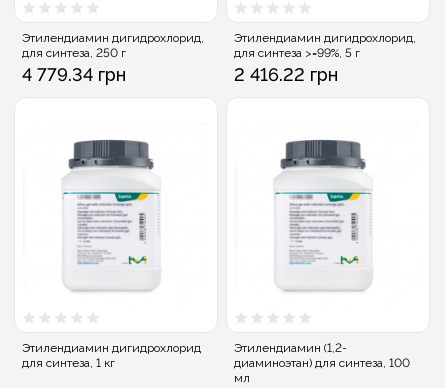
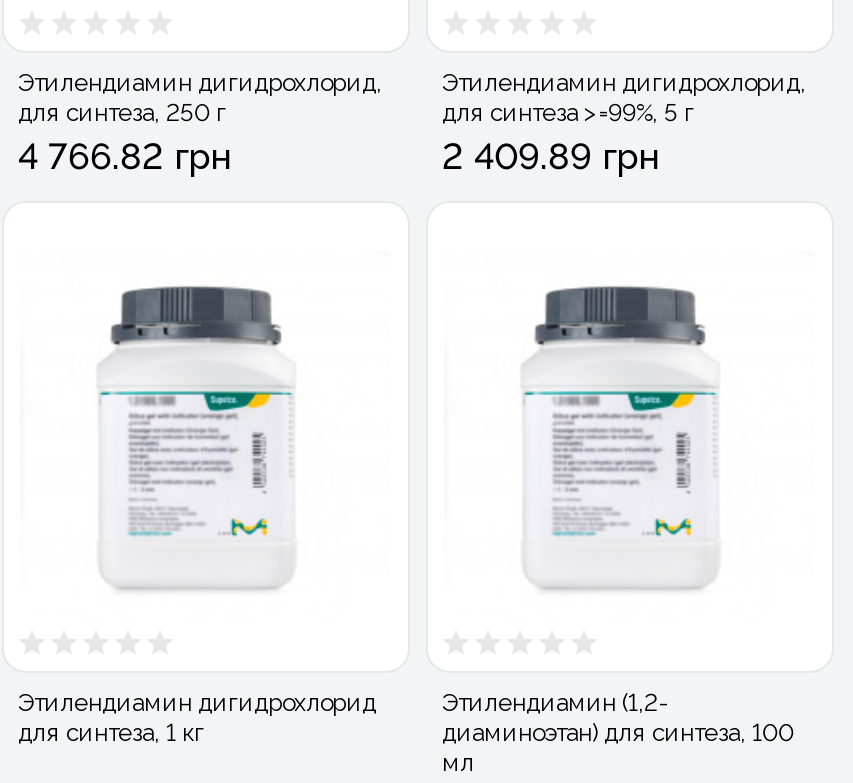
[22,64,126,85] 4 779.34 грн -> [18,135,230,177] 4 766.82 грн
[234,64,338,85] 2 416.22 грн -> [442,135,658,177] 2 409.89 грн

